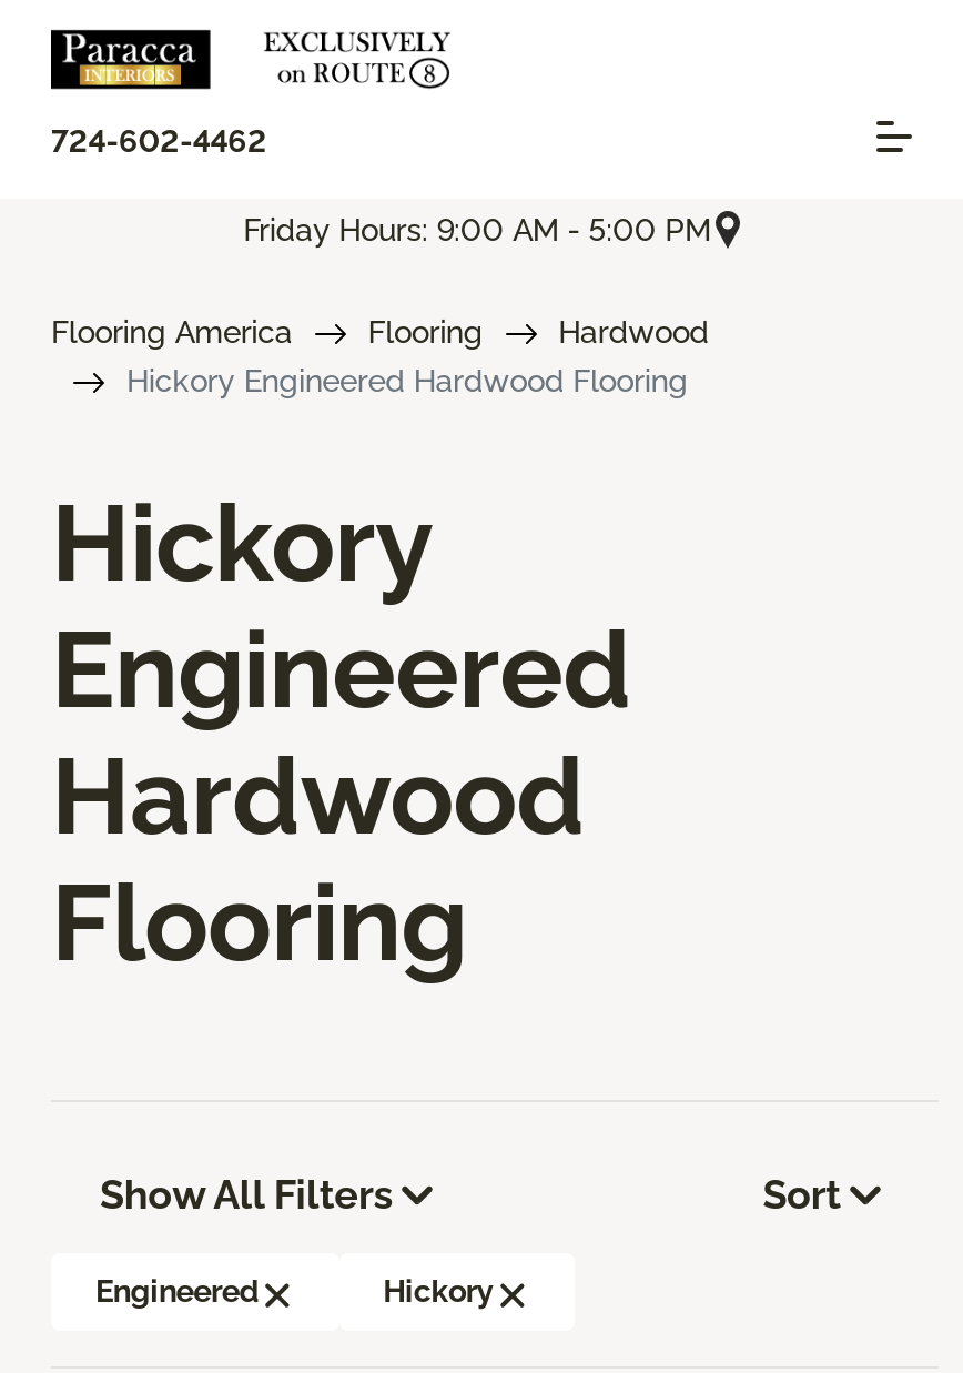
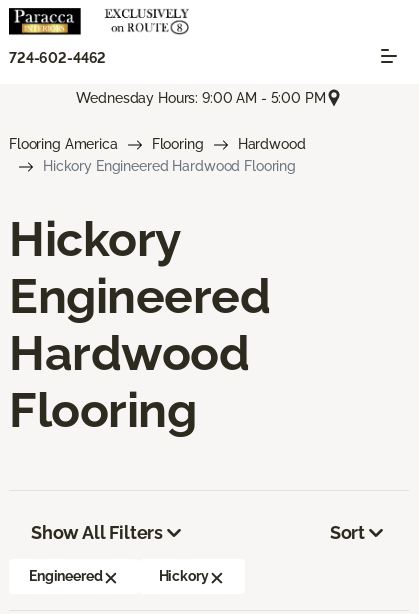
[243,211,711,247] Friday Hours: 9:00 AM - 5:00 PM -> [76,90,326,106] Wednesday Hours: 9:00 AM - 5:00 PM

